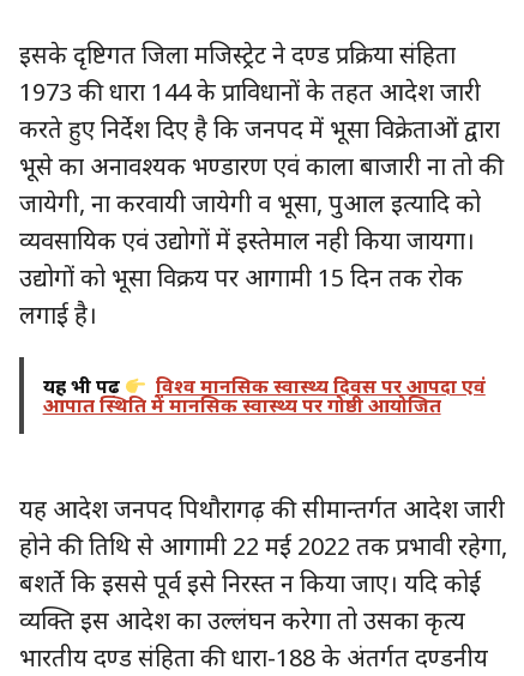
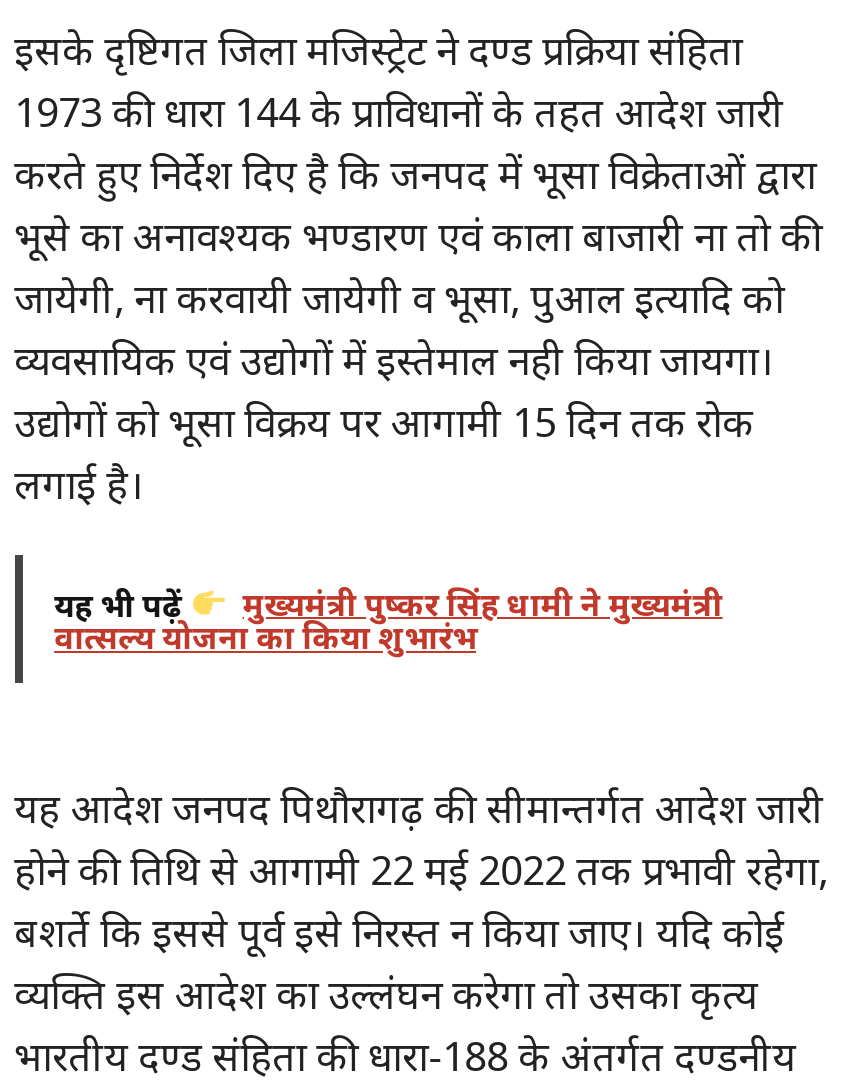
[43,373,485,419] विश्व मानसिक स्वास्थ्य दिवस पर आपदा एवं | आपात स्थिति में मानसिक स्वास्थ्य पर गोष्ठी आयोजित -> [54,582,723,658] मुख्यमंत्री पुष्कर सिंह धामी ने मुख्यमंत्री | वात्सल्य योजना का किया शुभारंभ

